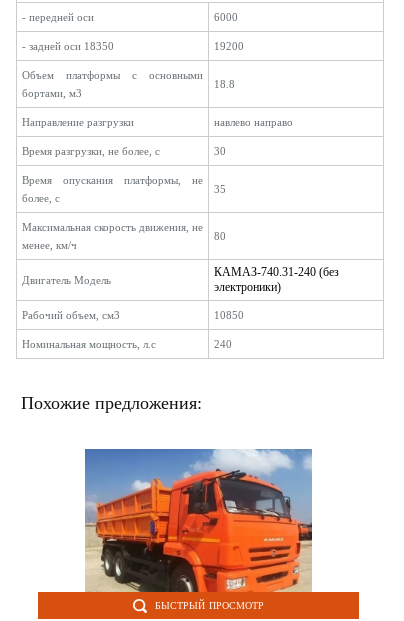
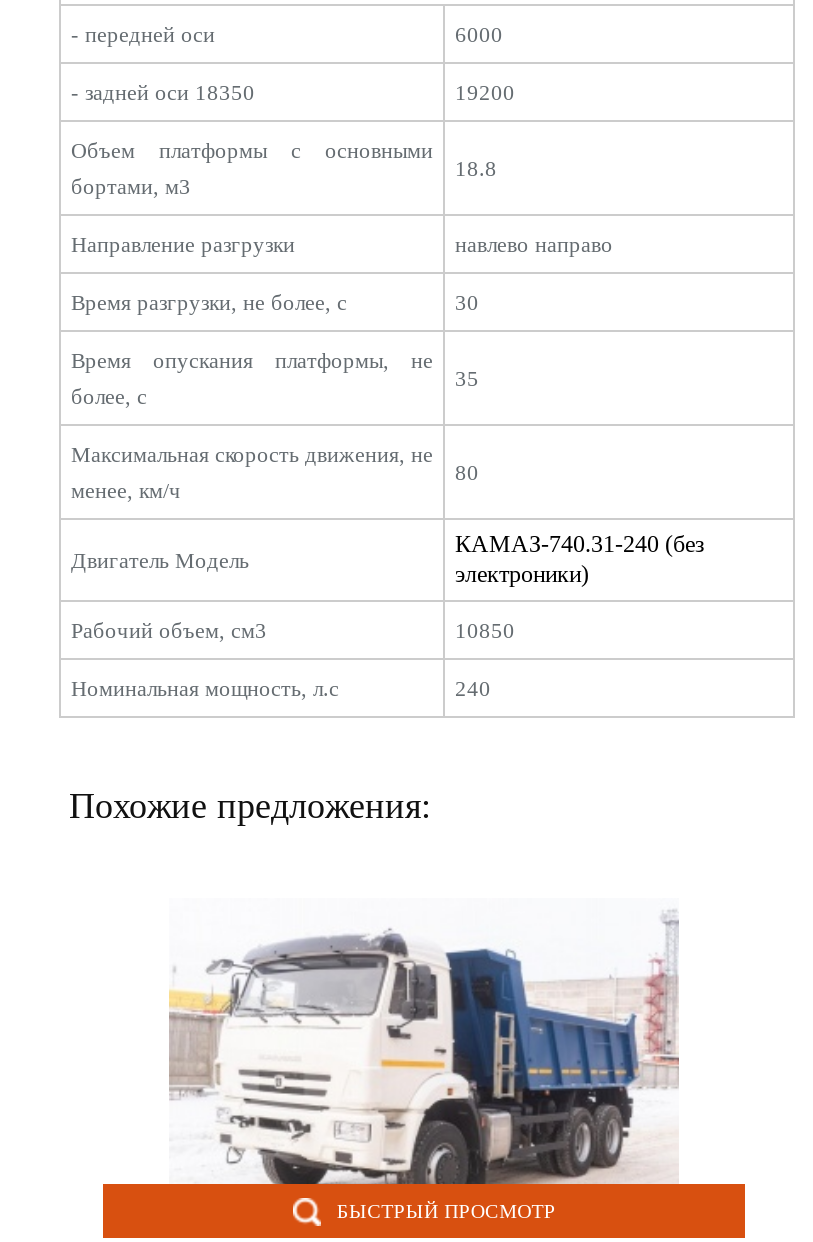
[71,448,326,593] [image] -> [167,898,681,1186] [image]

